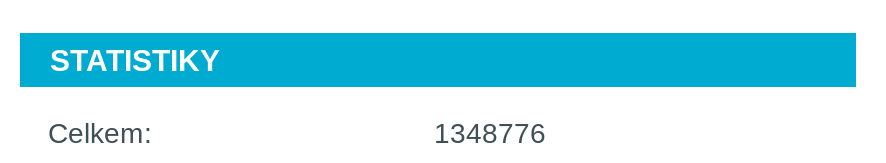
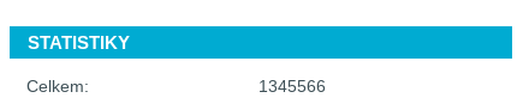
[434,120,546,150] 1348776 -> [258,78,326,96] 1345566

